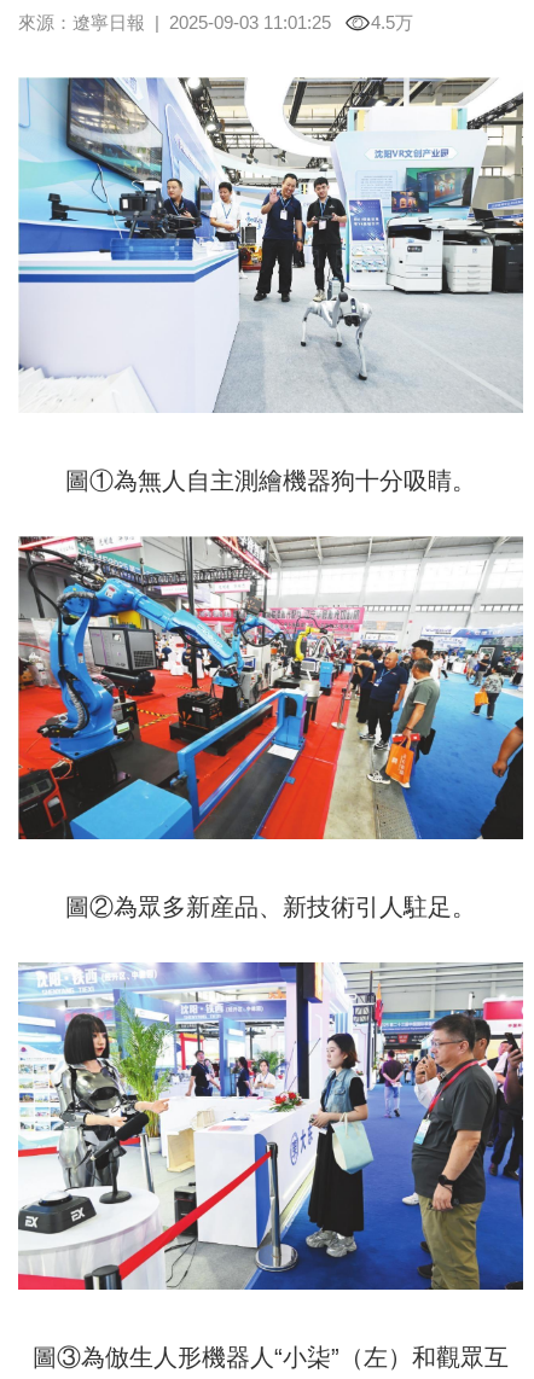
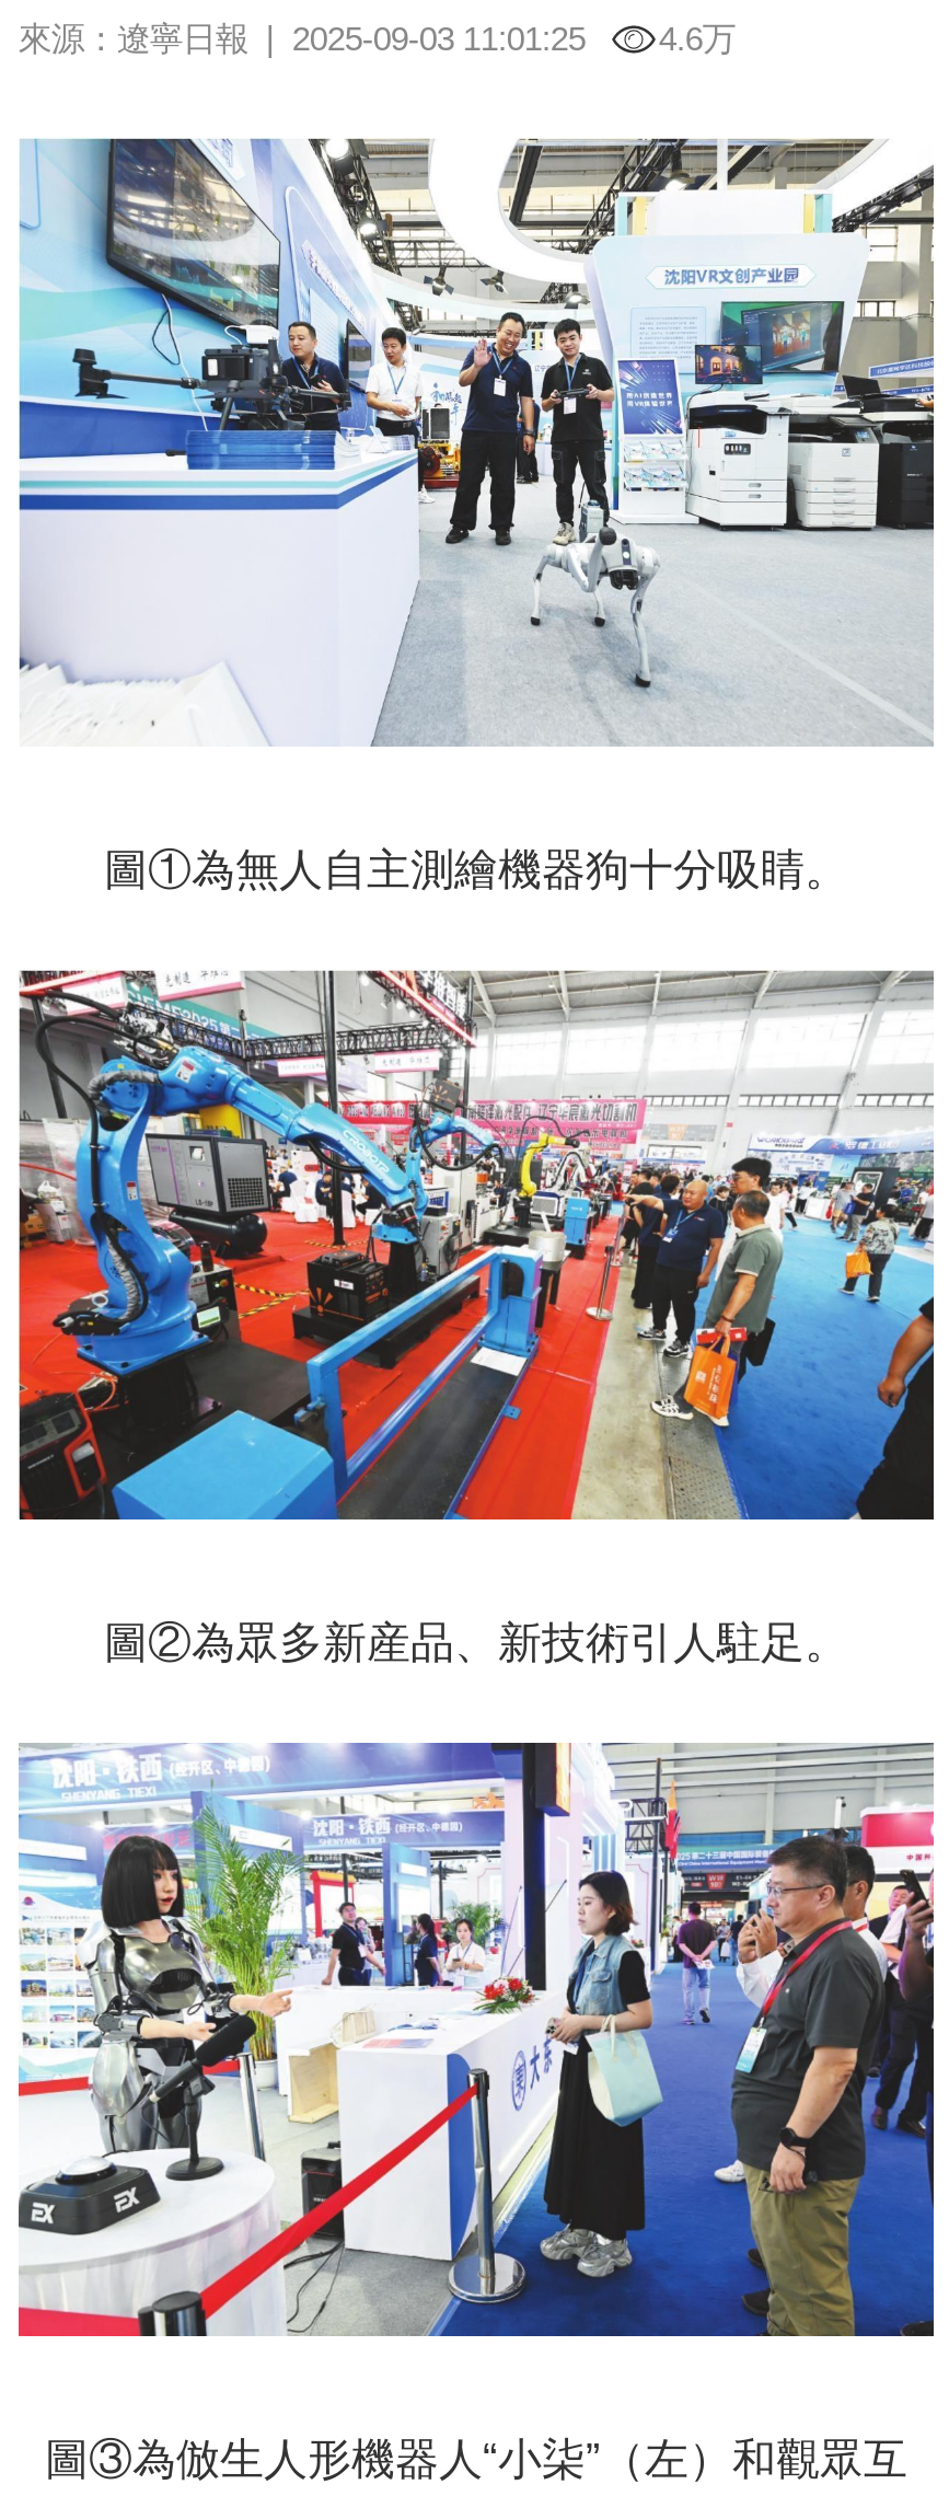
[371,12,414,32] 4.5万 -> [659,19,735,56] 4.6万

